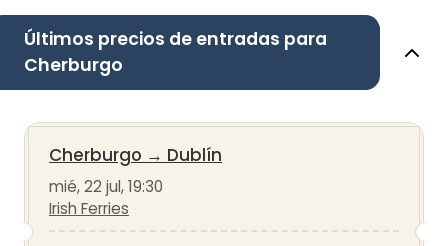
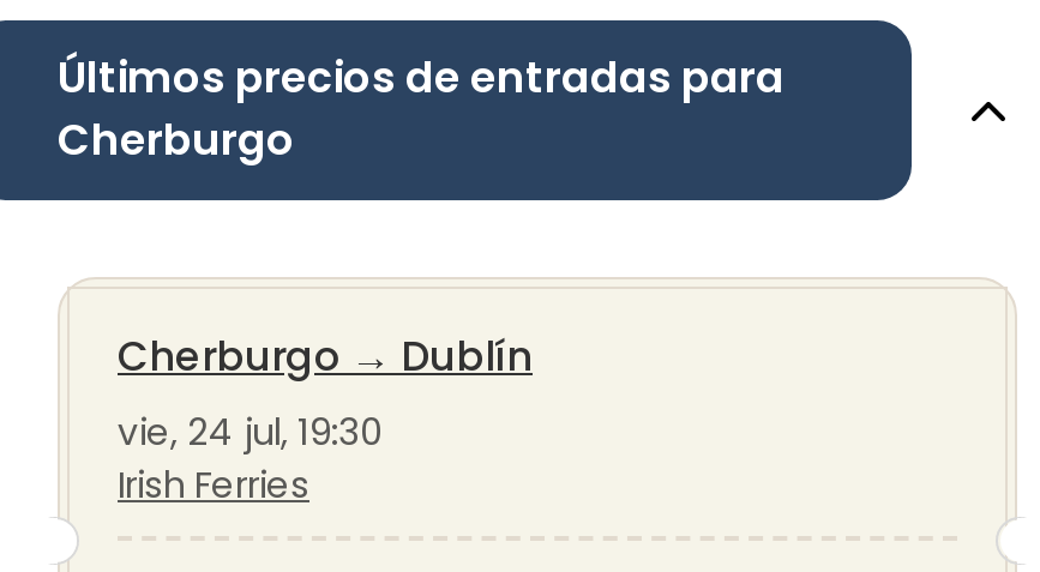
[49,176,163,197] mié, 22 jul, 19:30 -> [118,407,381,457] vie, 24 jul, 19:30

